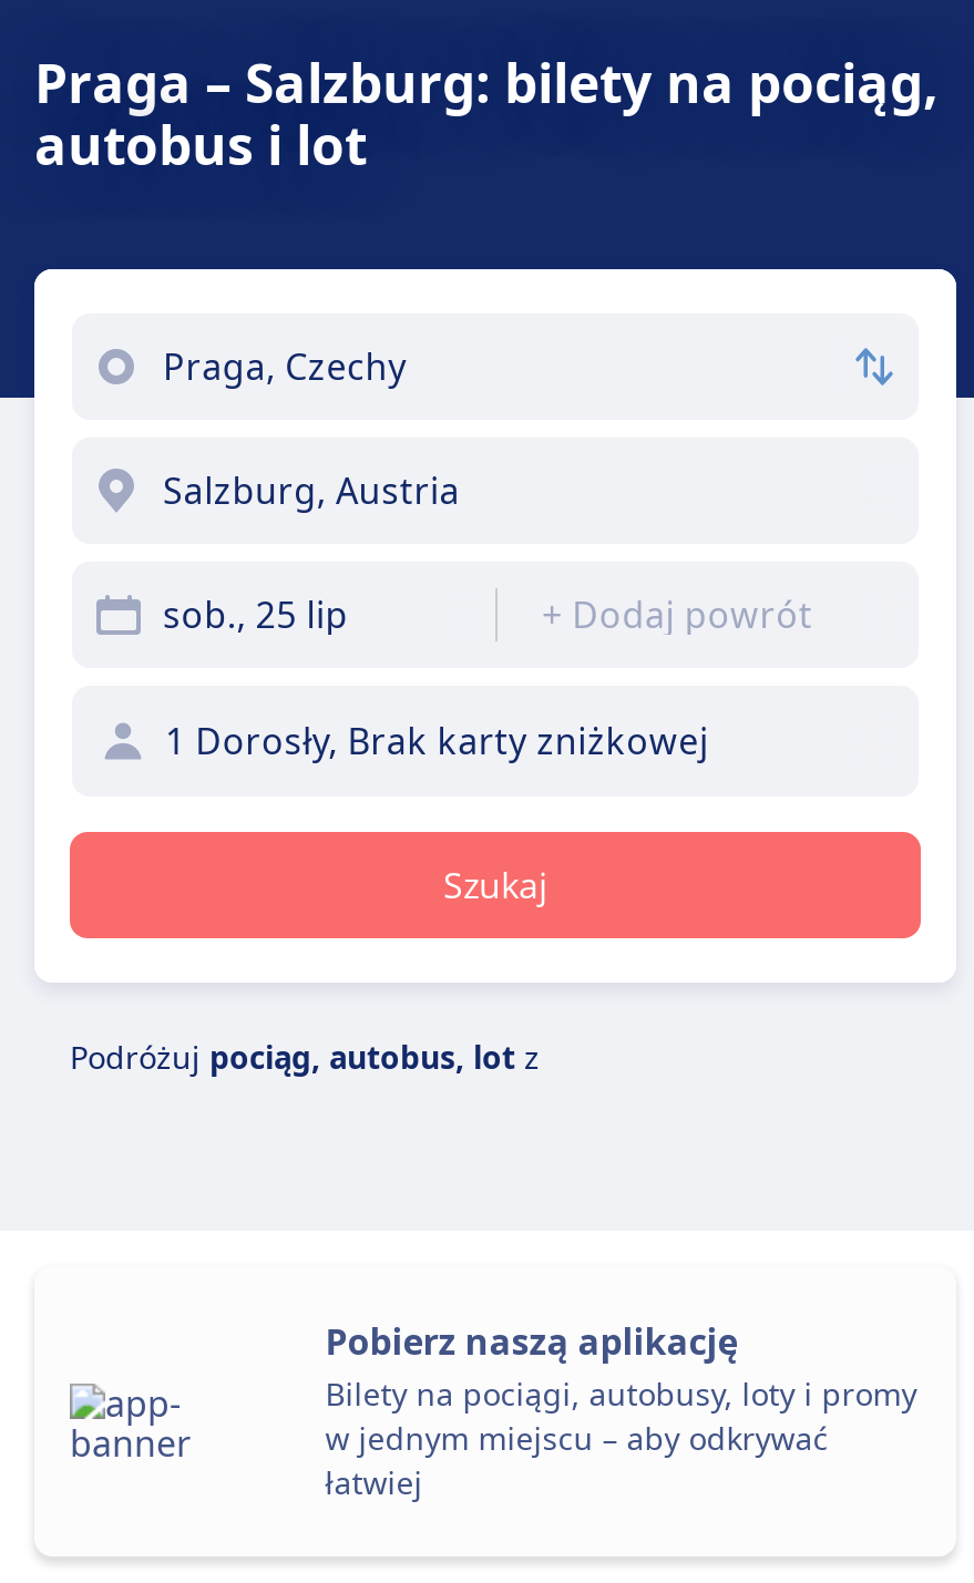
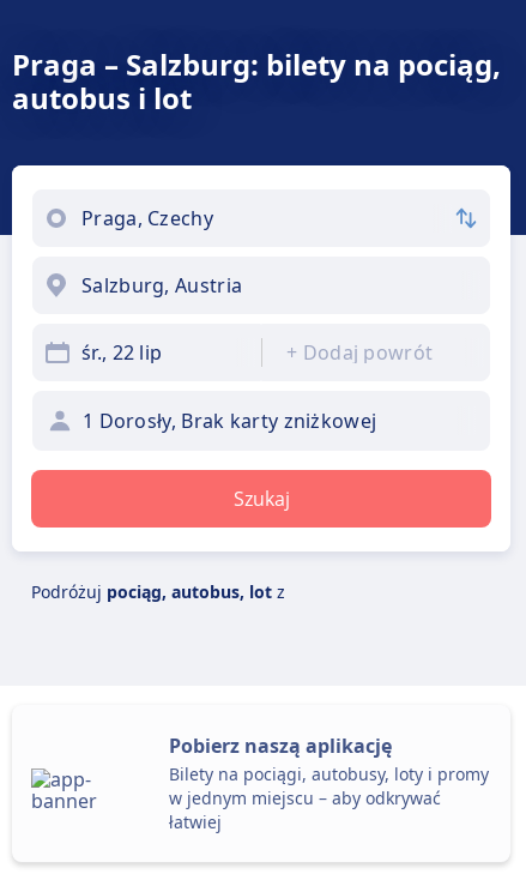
[163,590,348,639] sob., 25 lip -> [81,339,162,366] śr., 22 lip

